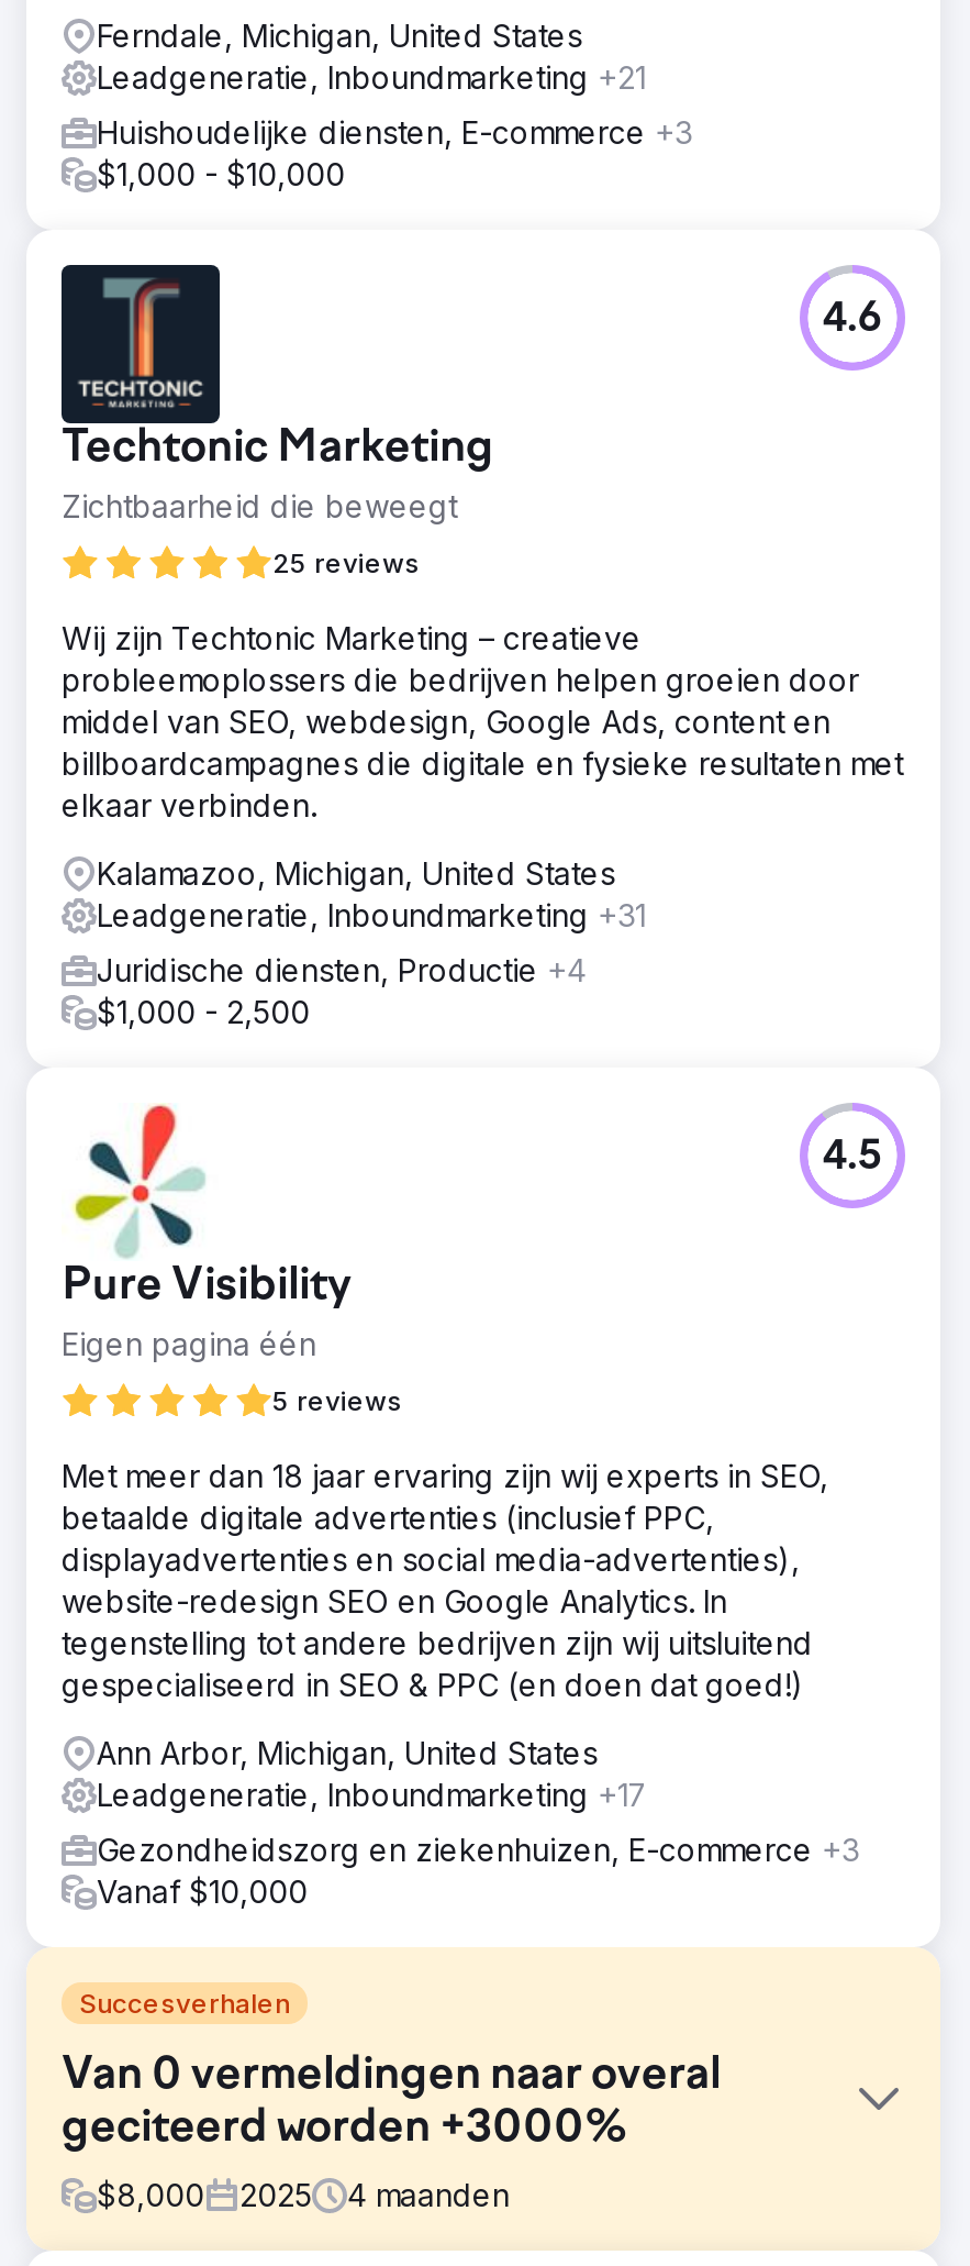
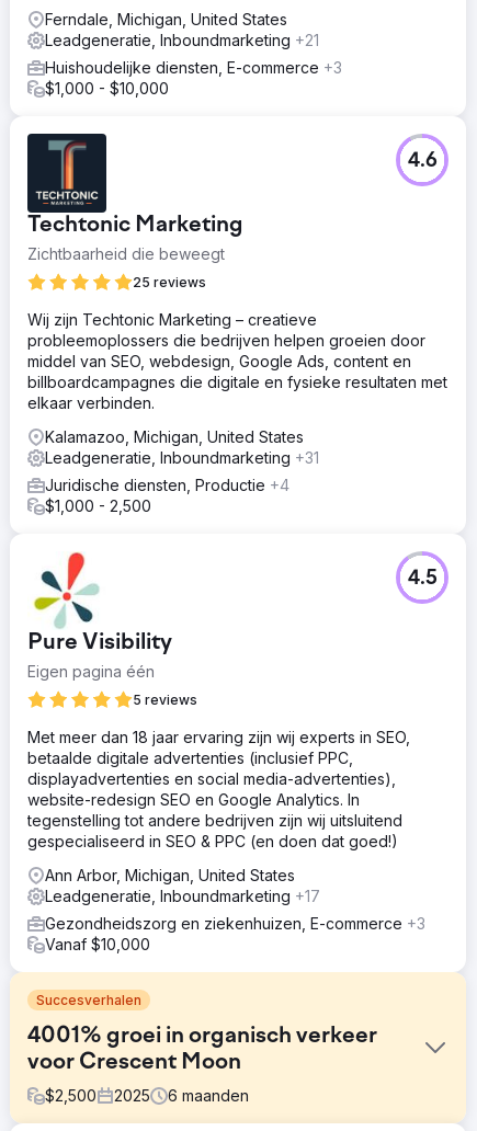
[62,2053,721,2154] Van 0 vermeldingen naar overal | geciteerd worden +3000% -> [27,1025,377,1075] 4001% groei in organisch verkeer | voor Crescent Moon
[97,2176,204,2213] $8,000 -> [45,1086,96,1105] $2,500
[347,2176,510,2213] 4 maanden -> [168,1086,249,1105] 6 maanden

